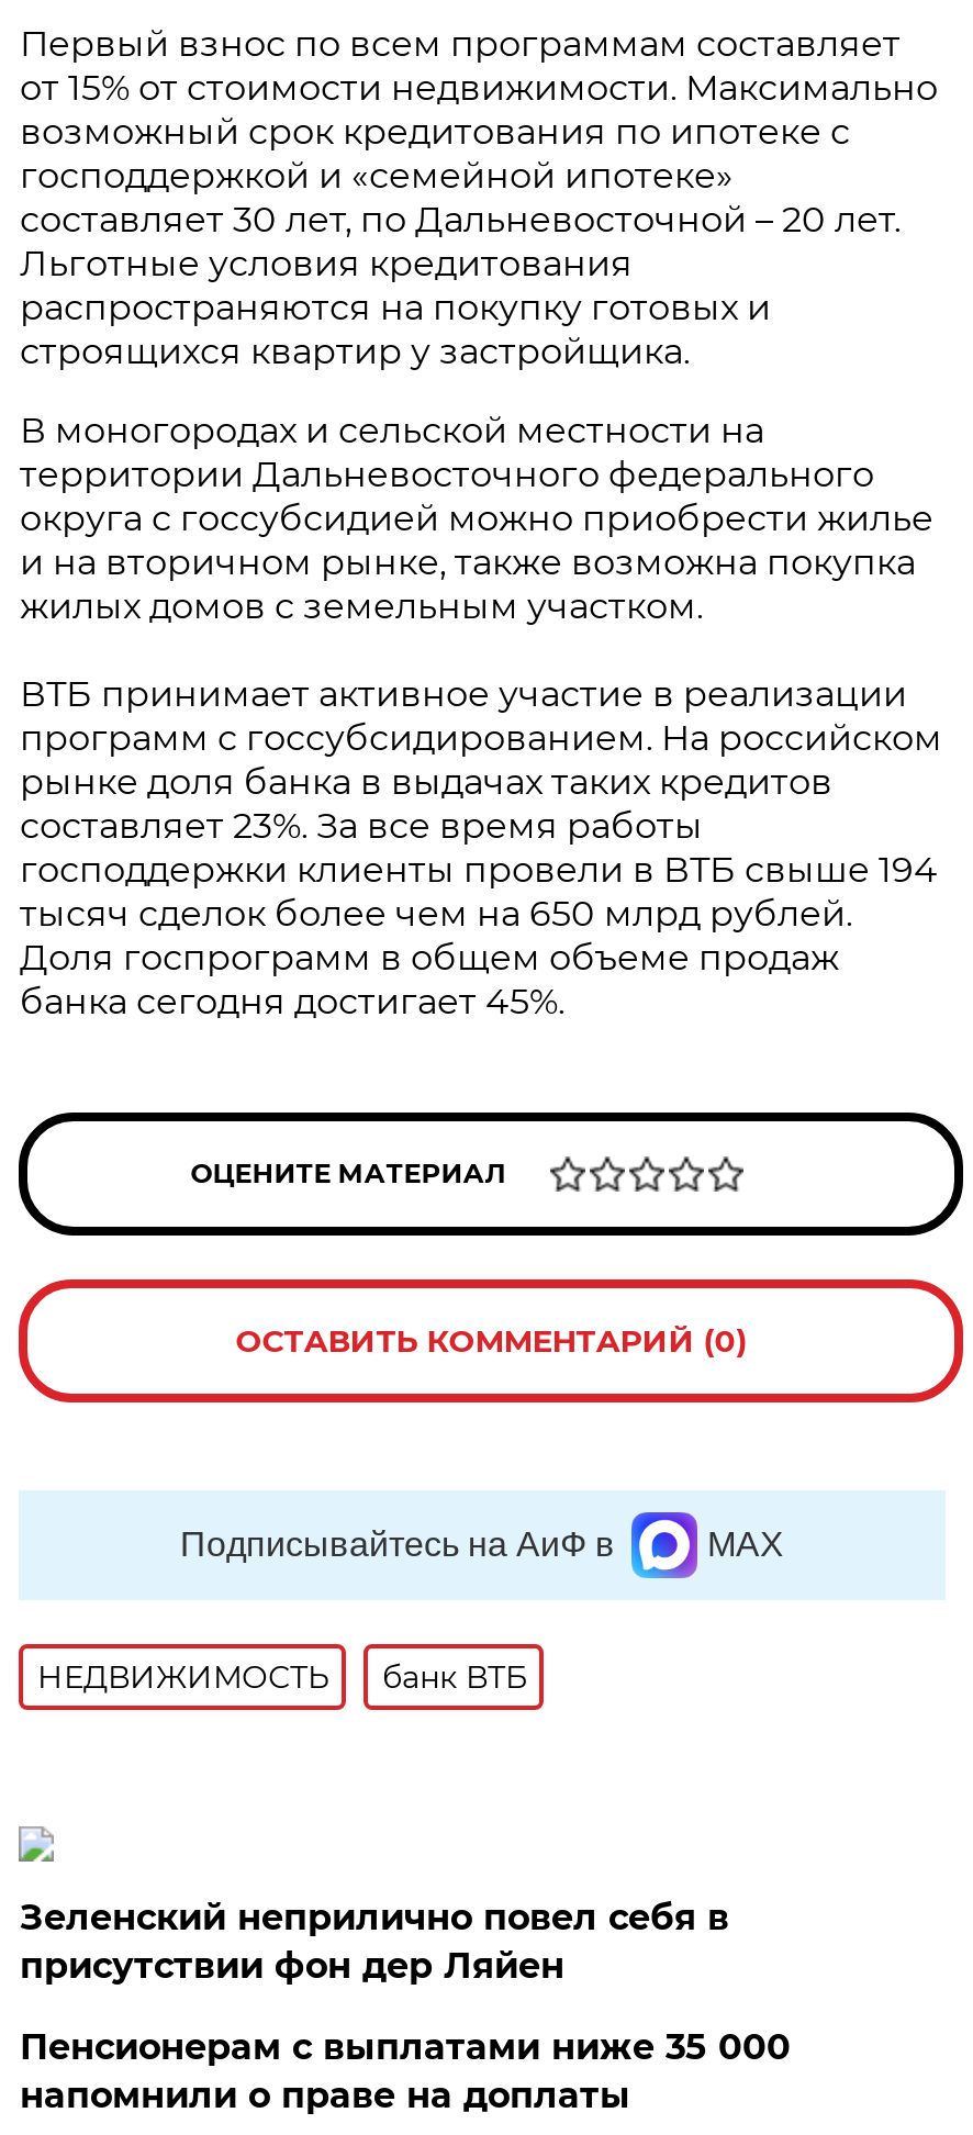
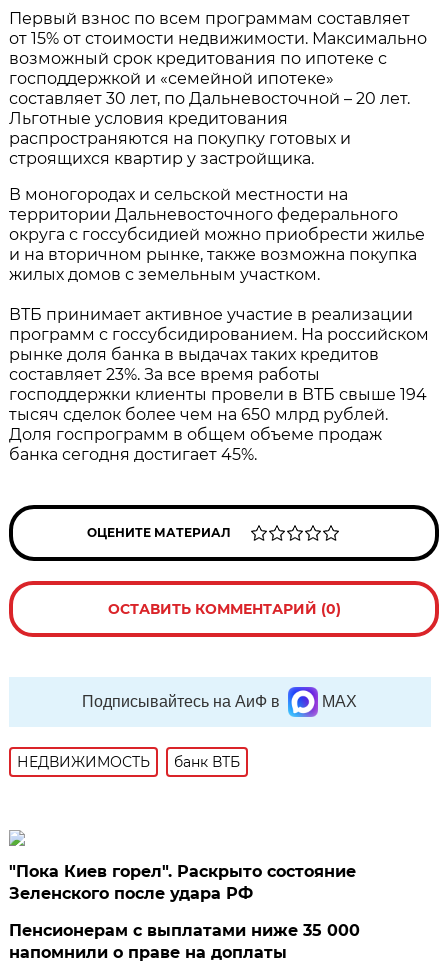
[20,1896,729,1986] Зеленский неприлично повел cебя в | присутствии фон дер Ляйен -> [9,862,356,903] "Пока Киев горел". Раскрыто состояние | Зеленского после удара РФ

